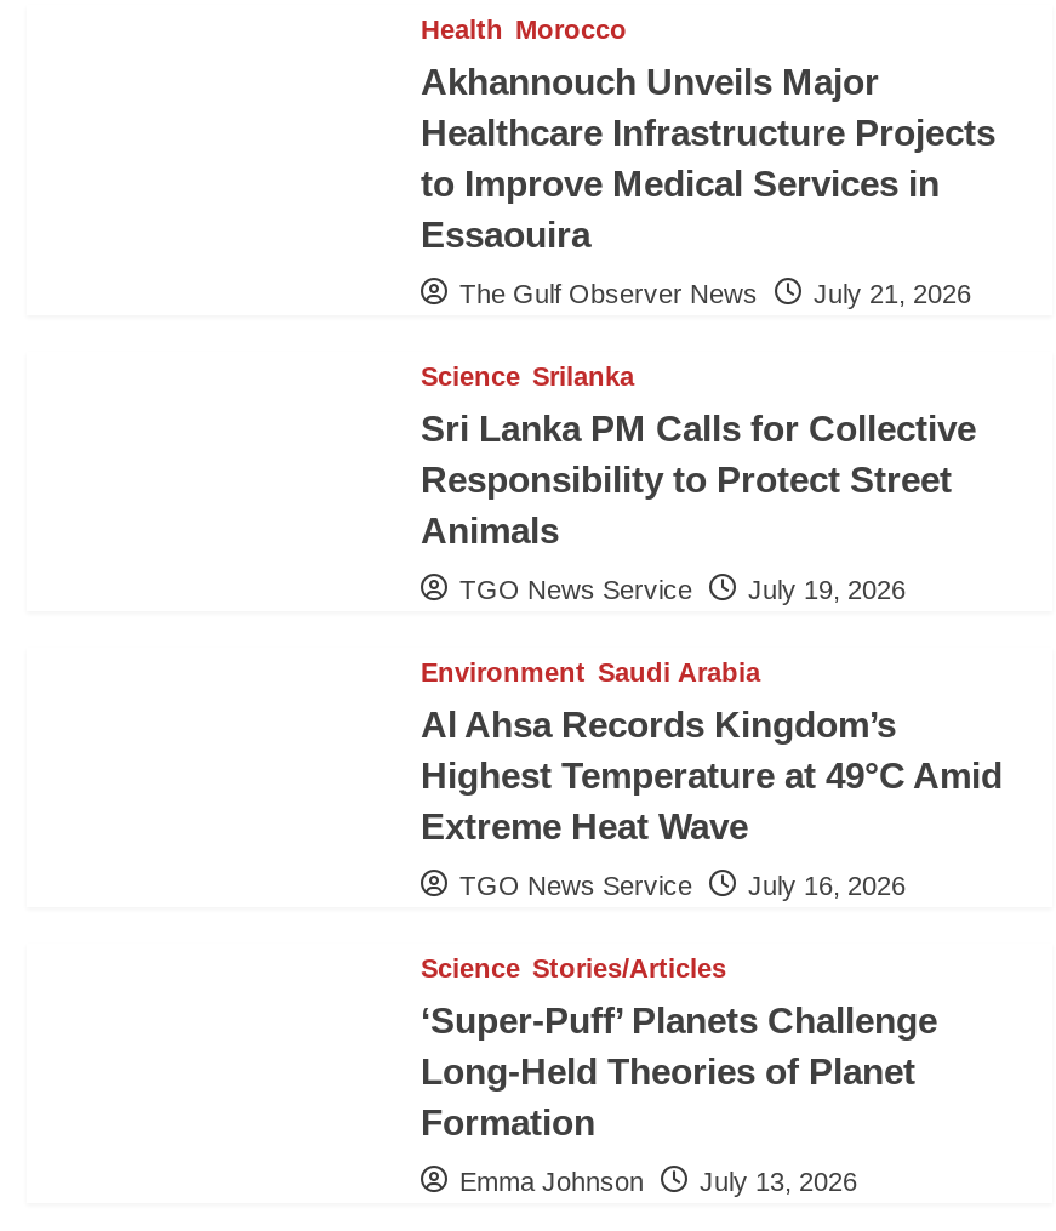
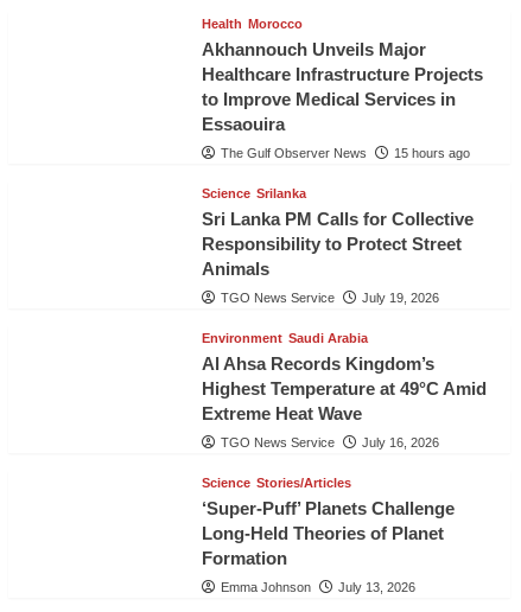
[459,278,971,307] The Gulf Observer News July 21, 2026 -> [220,145,469,160] The Gulf Observer News 15 hours ago

